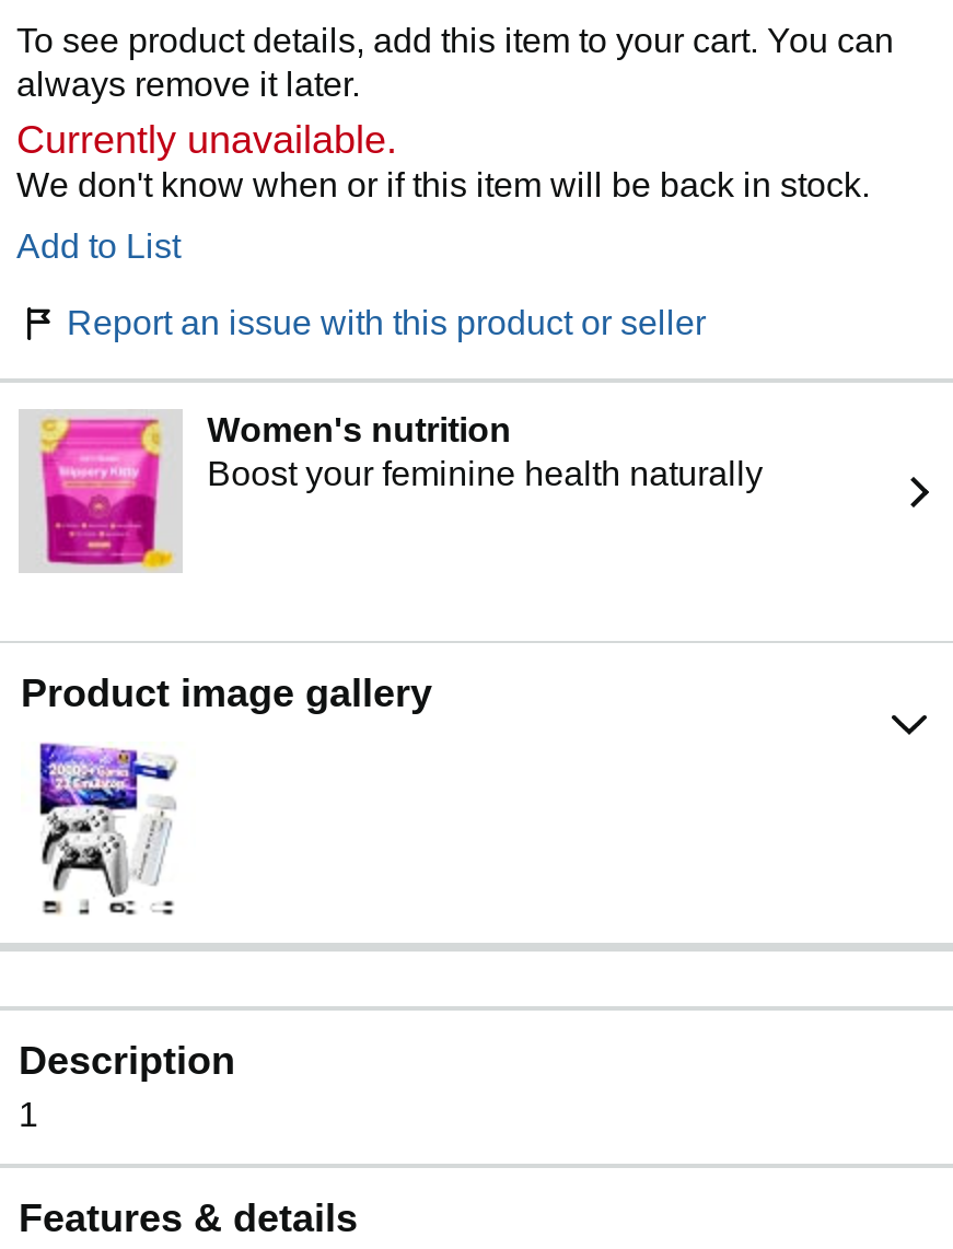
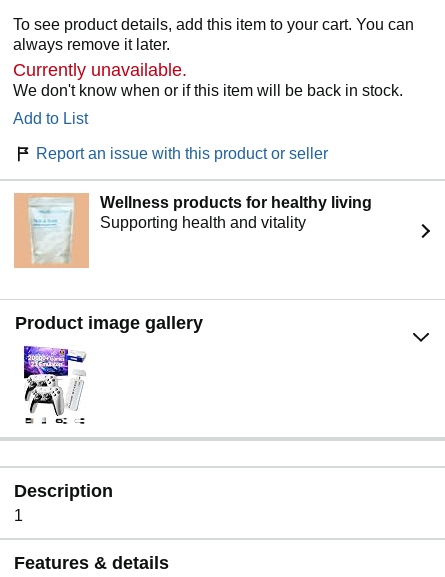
[21,409,763,571] [image] | Women's nutrition | Boost your feminine health naturally -> [13,192,372,269] [image] | Wellness products for healthy living | Supporting health and vitality

